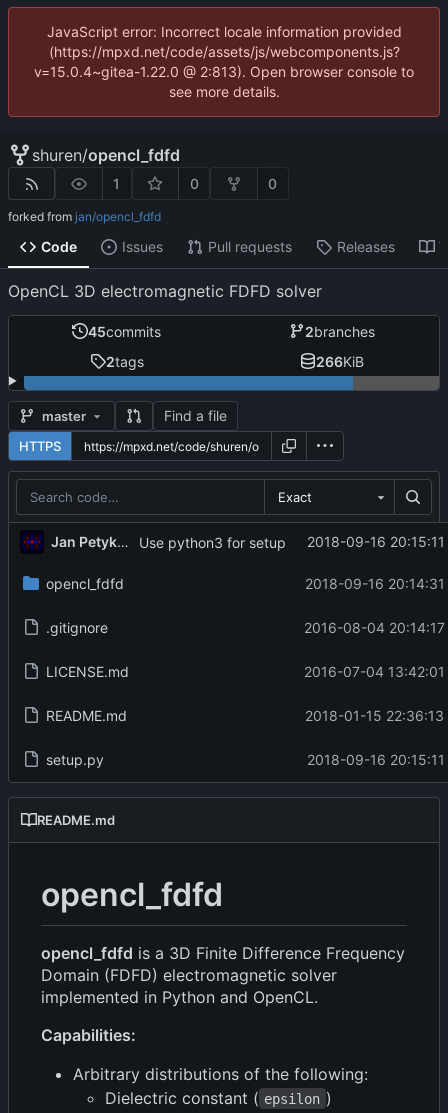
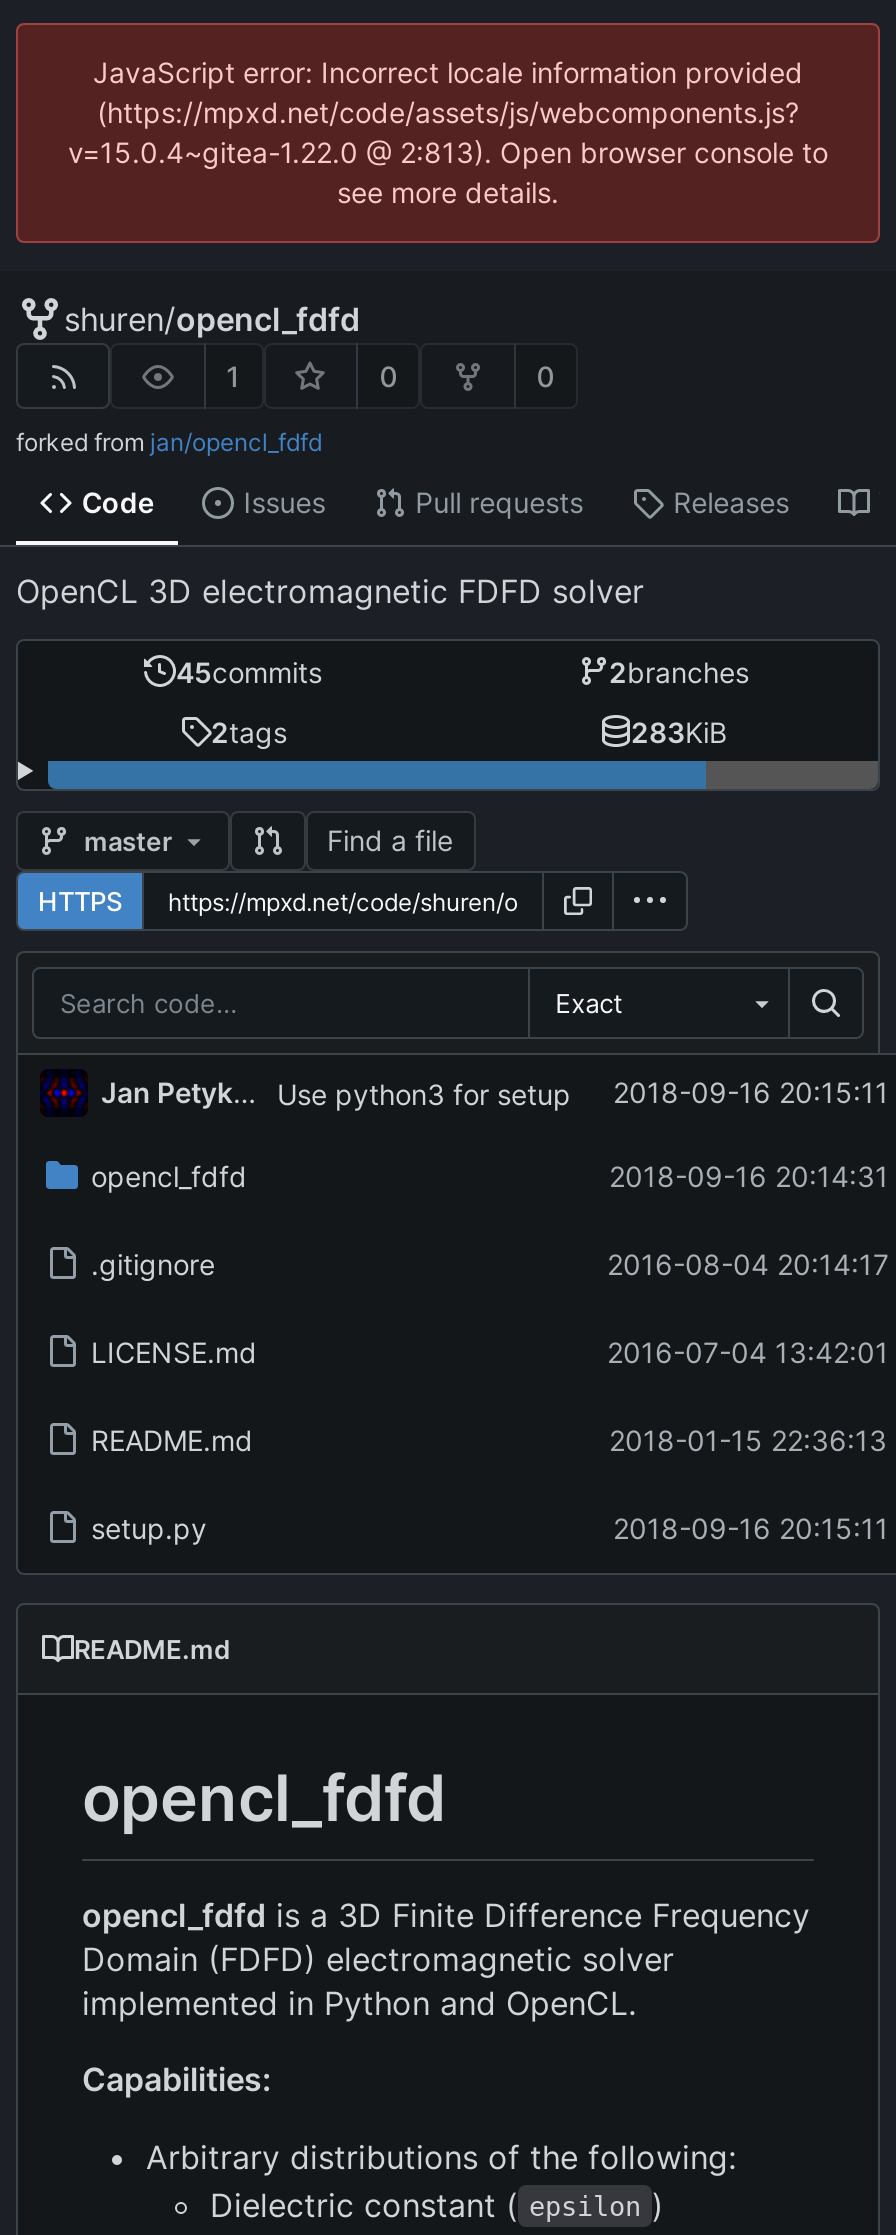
[315,353,363,370] 266KiB -> [631,715,727,749] 283KiB

